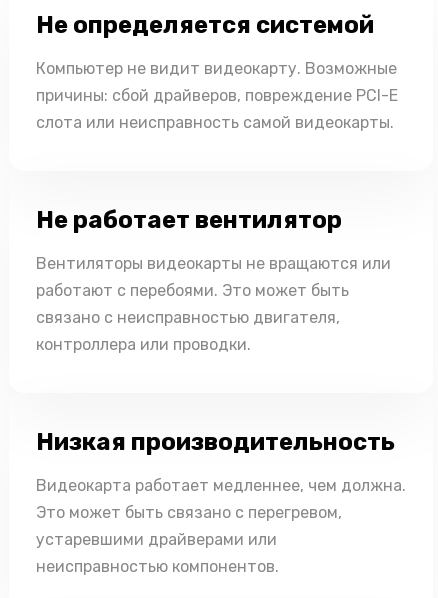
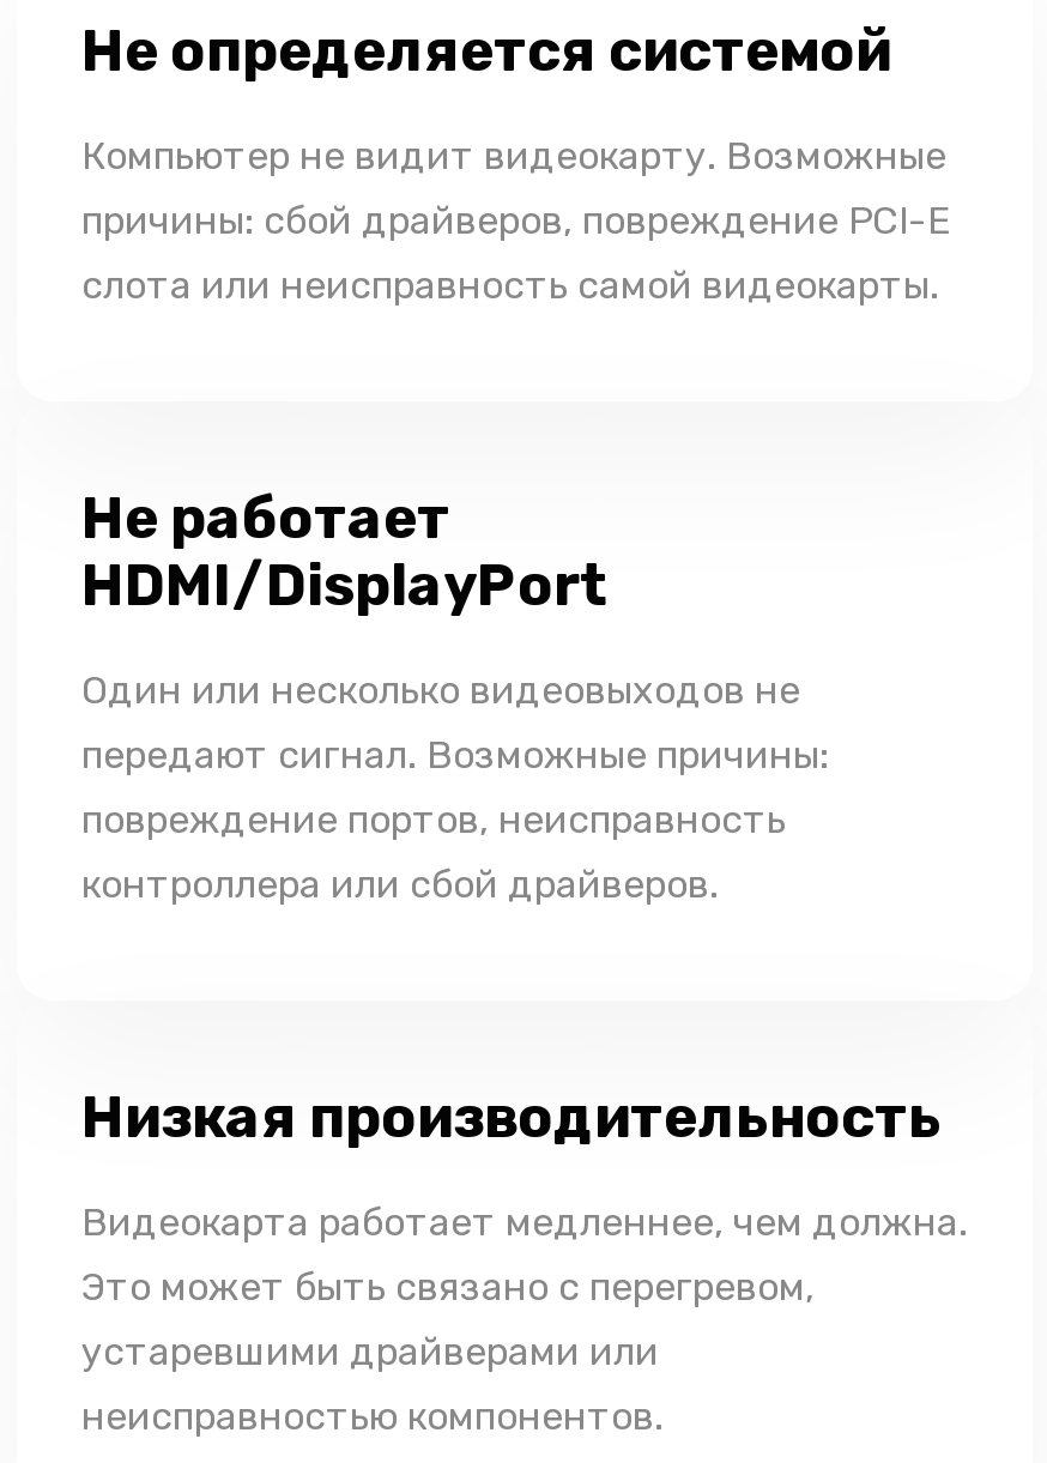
[36,206,342,234] Не работает вентилятор -> [81,484,609,619] Не работает | HDMI/DisplayPort
[36,254,391,354] Вентиляторы видеокарты не вращаются или | работают с перебоями. Это может быть | связано с неисправностью двигателя, | контроллера или проводки. -> [81,666,829,906] Один или несколько видеовыходов не | передают сигнал. Возможные причины: | повреждение портов, неисправность | контроллера или сбой драйверов.

